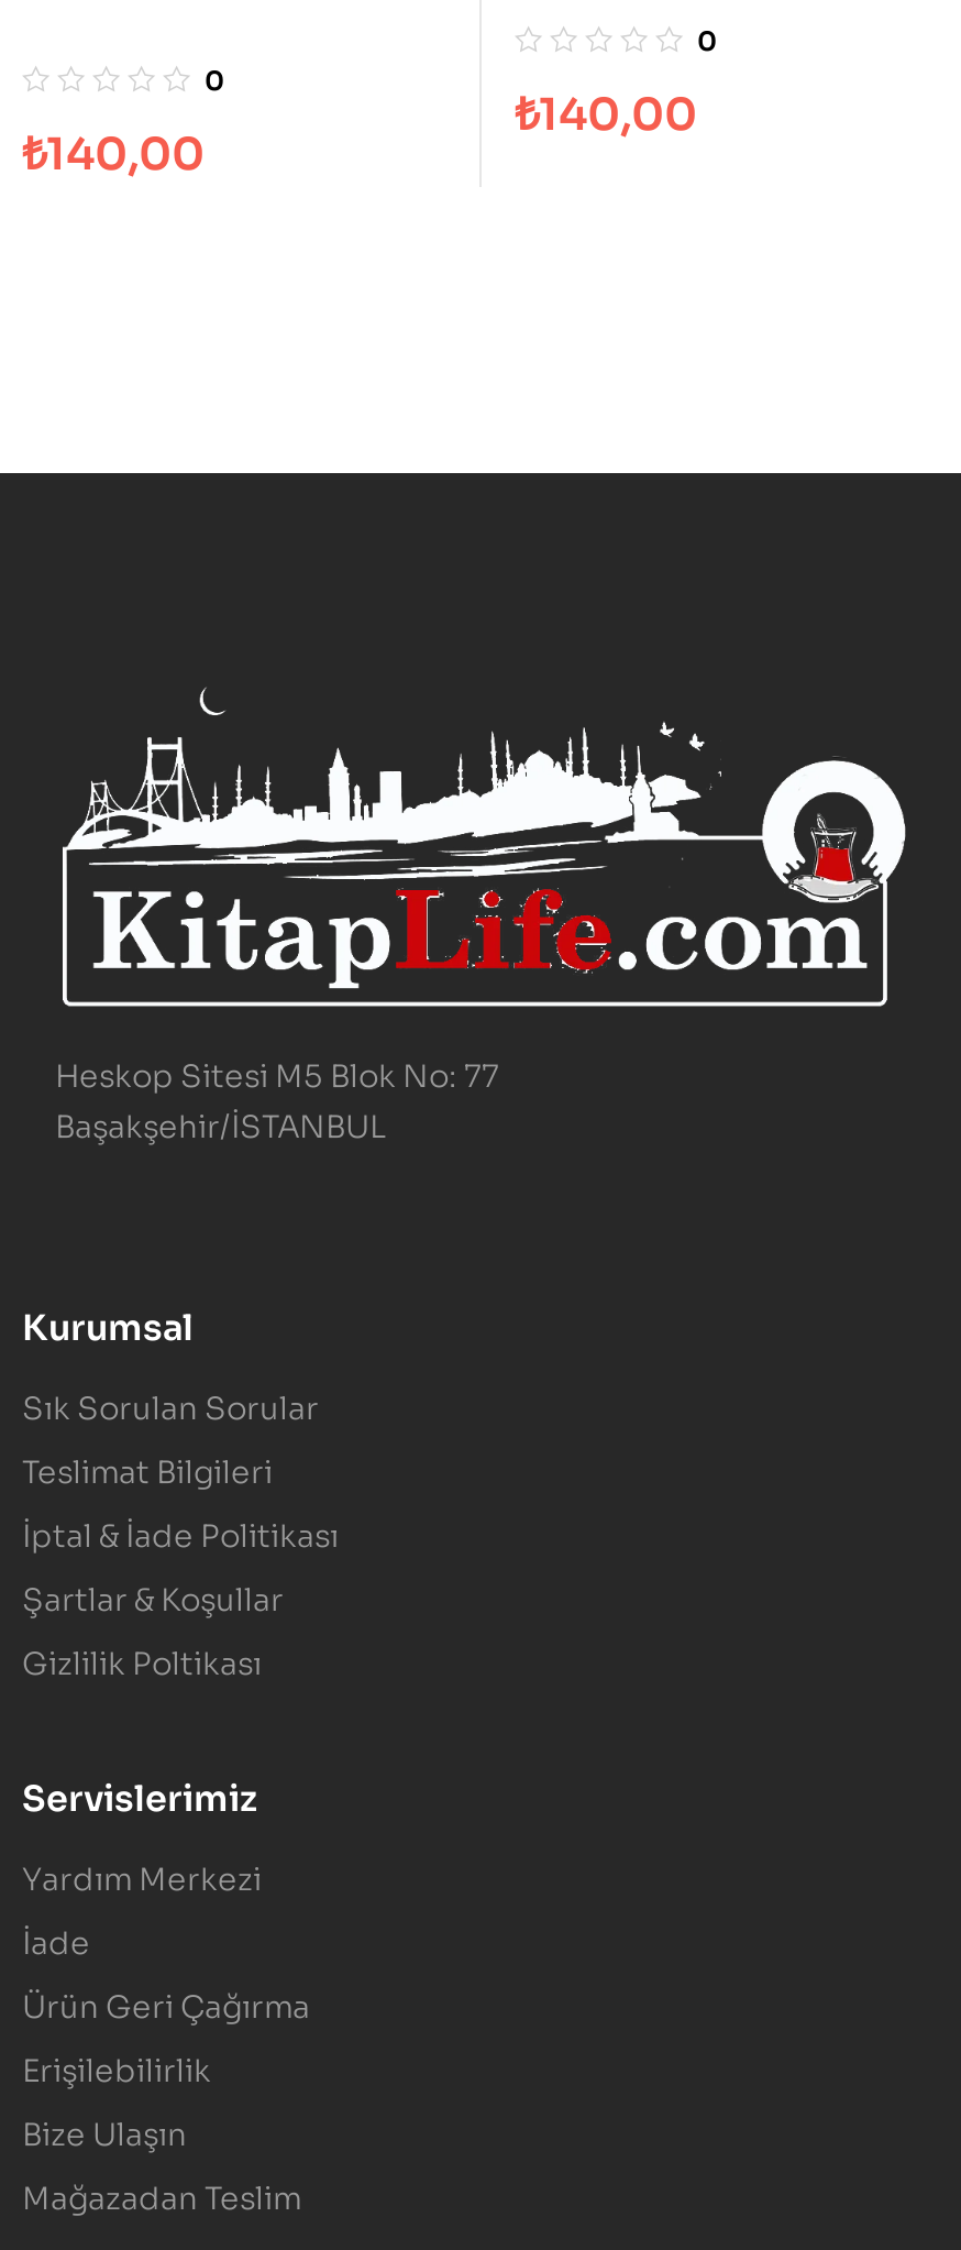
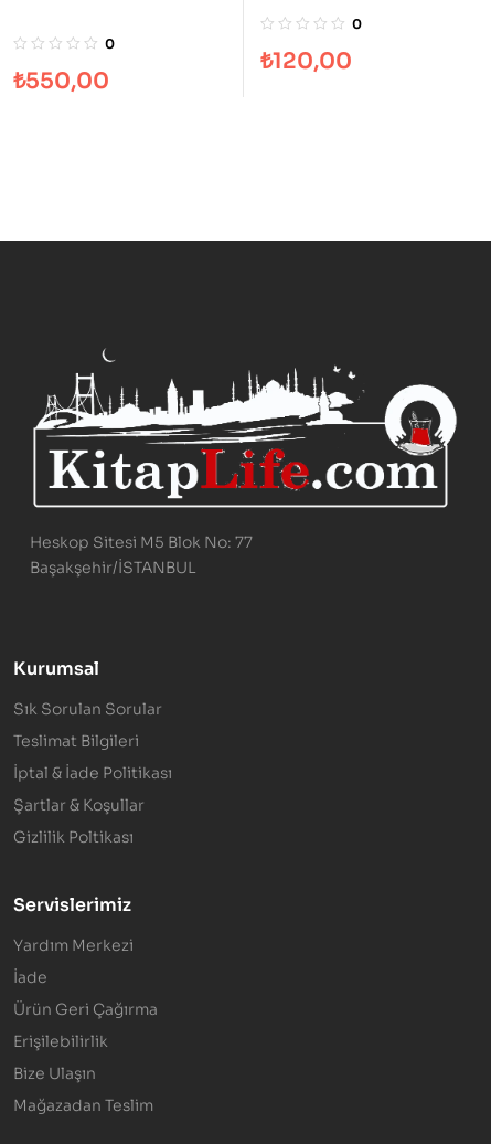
[515,88,697,143] ₺140,00 -> [260,47,352,75] ₺120,00
[22,128,205,183] ₺140,00 -> [13,67,109,95] ₺550,00

